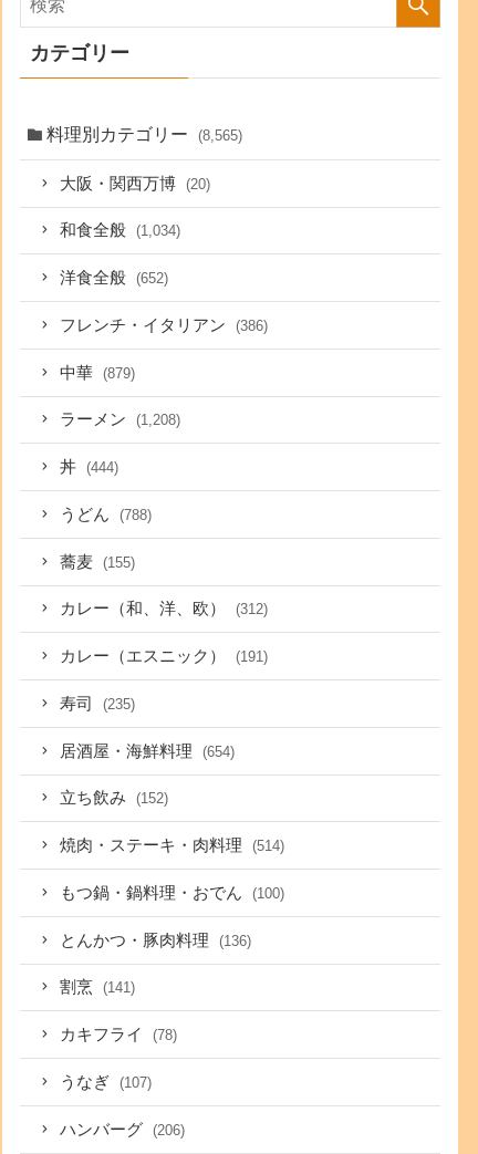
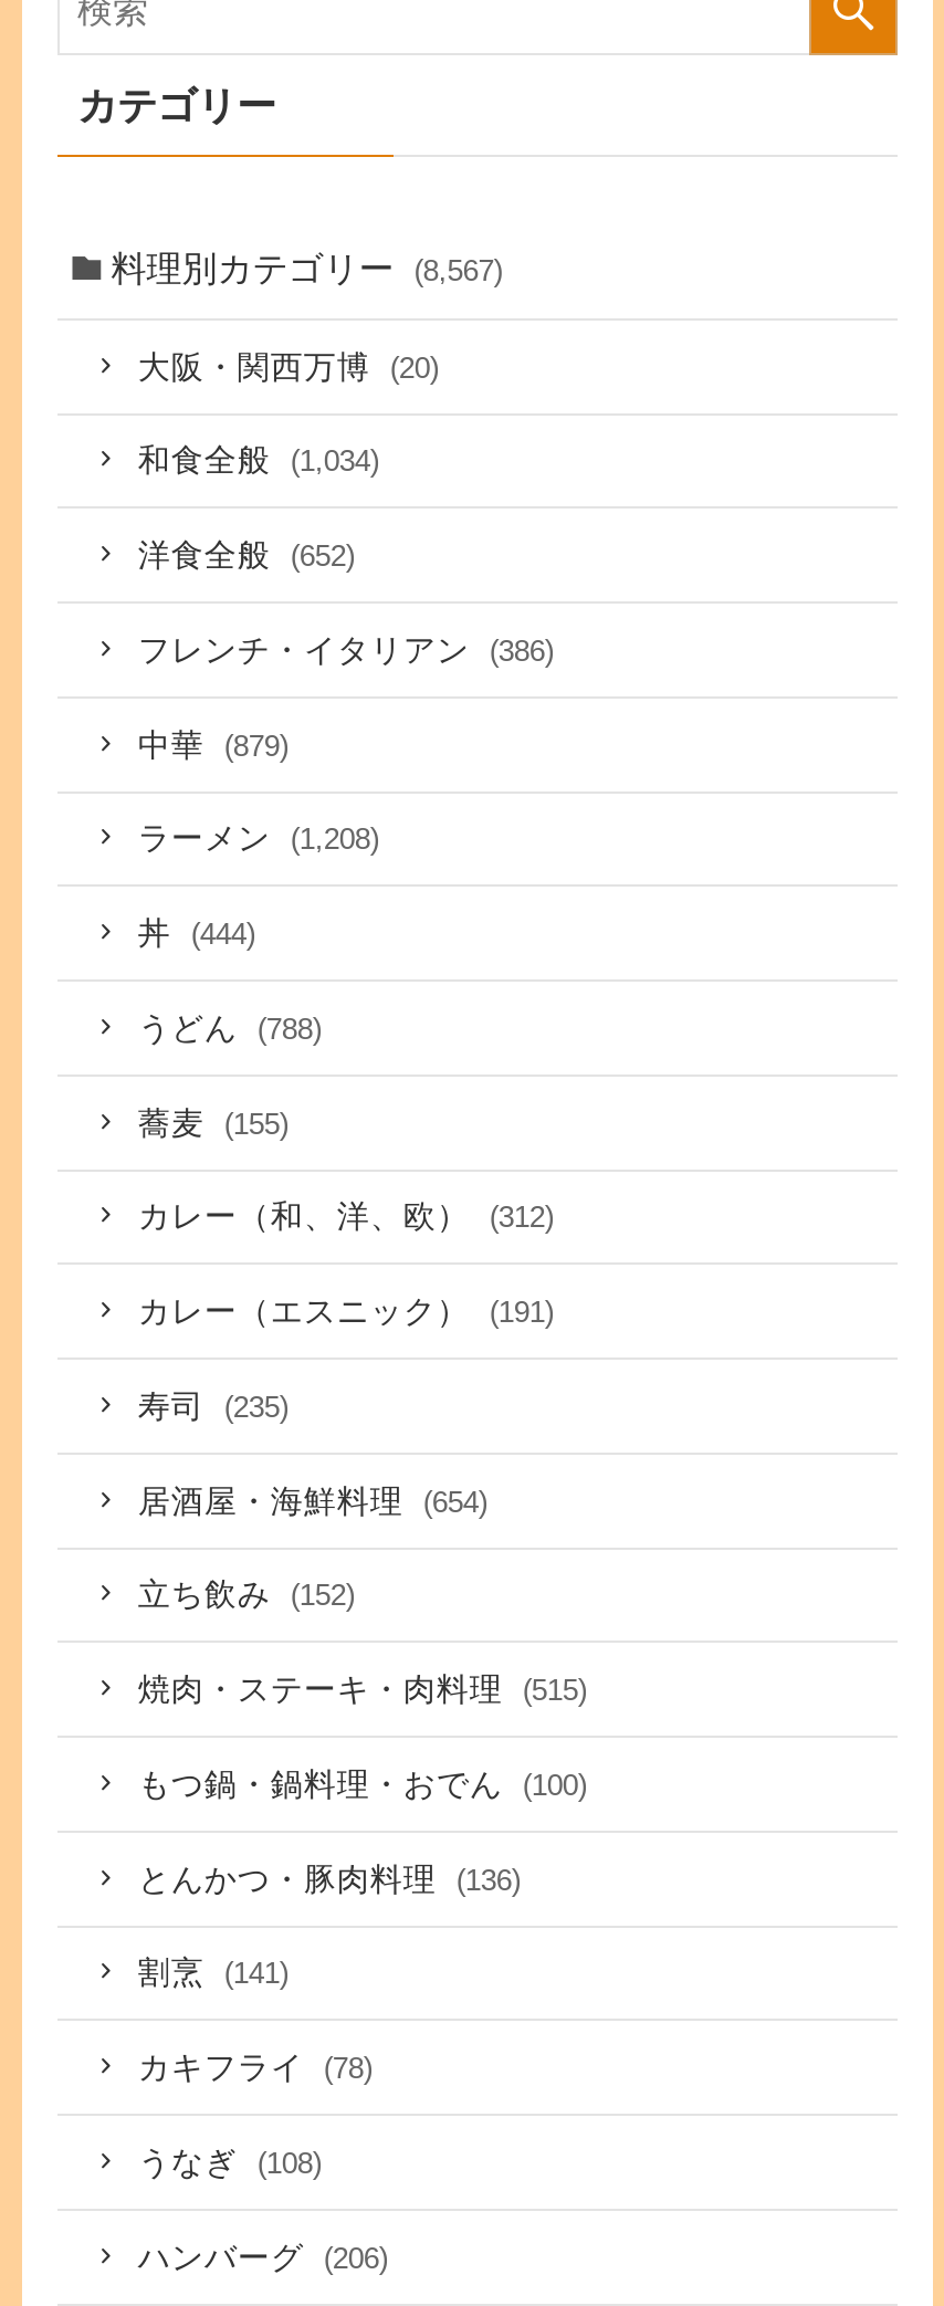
[47,124,243,144] 料理別カテゴリー (8,565) -> [111,247,502,287] 料理別カテゴリー (8,567)
[60,837,285,854] 焼肉・ステーキ・肉料理 (514) -> [138,1672,587,1707] 焼肉・ステーキ・肉料理 (515)
[60,1073,152,1091] うなぎ (107) -> [138,2144,321,2180] うなぎ (108)

